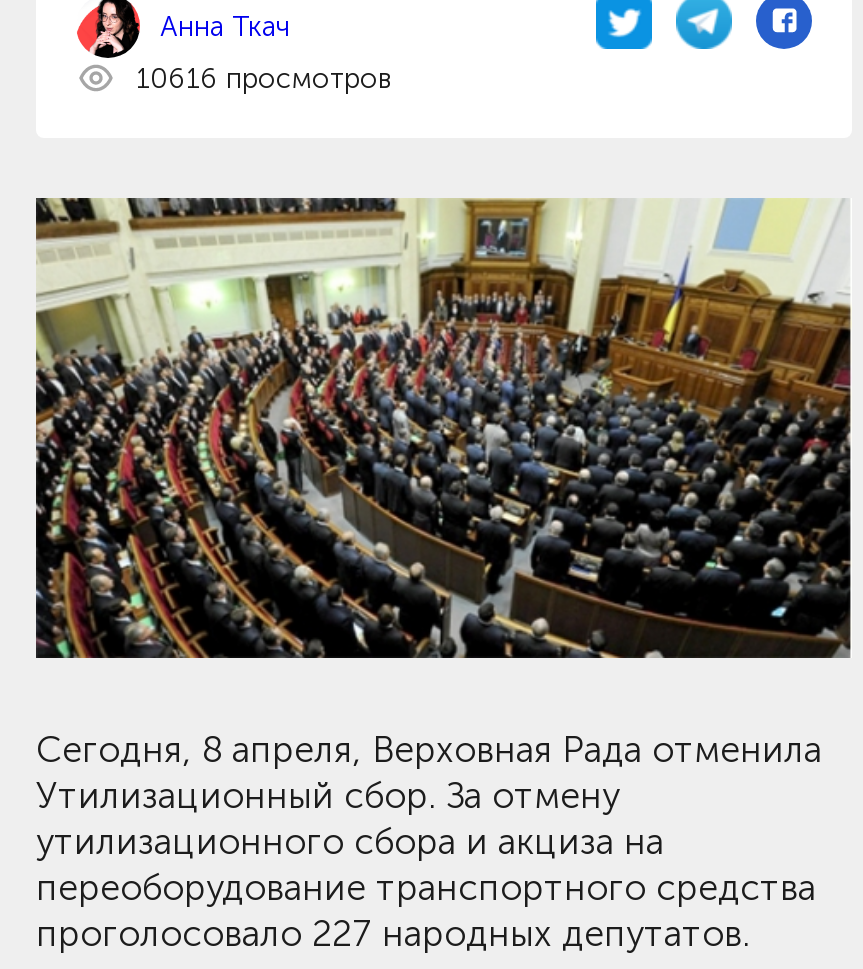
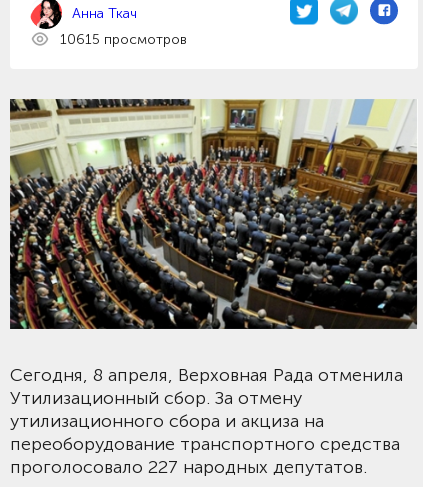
[136,62,392,96] 10616 просмотров -> [60,31,187,48] 10615 просмотров

